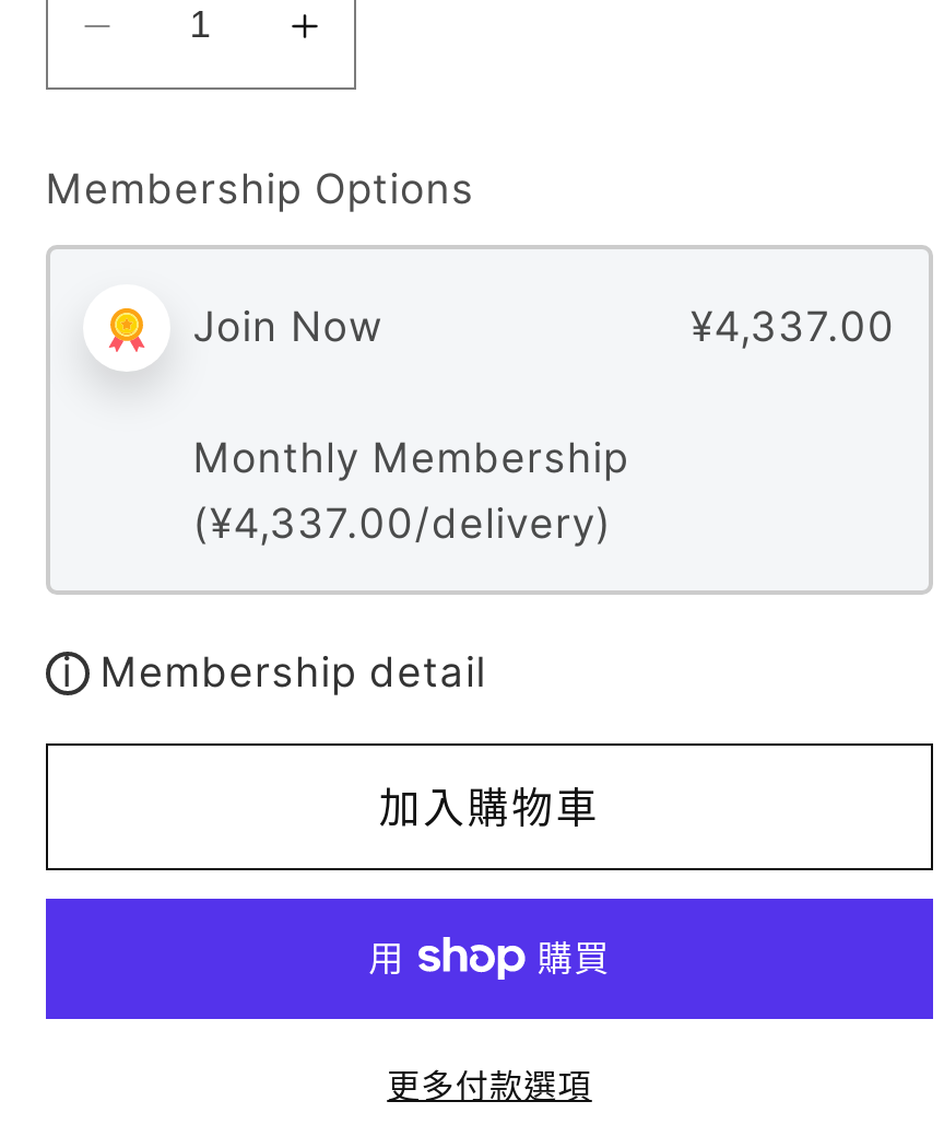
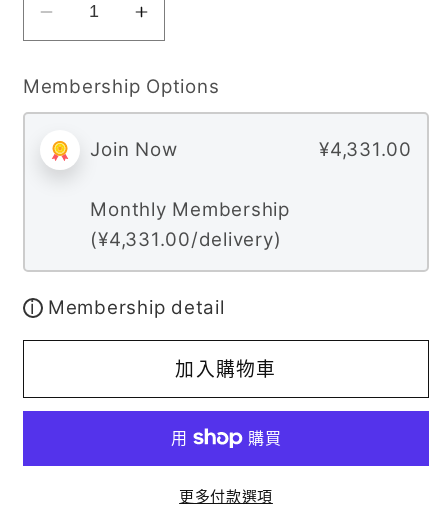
[691,301,895,351] ¥4,337.00 -> [319,138,412,161] ¥4,331.00
[193,498,612,548] (¥4,337.00/delivery) -> [90,228,281,251] (¥4,331.00/delivery)

